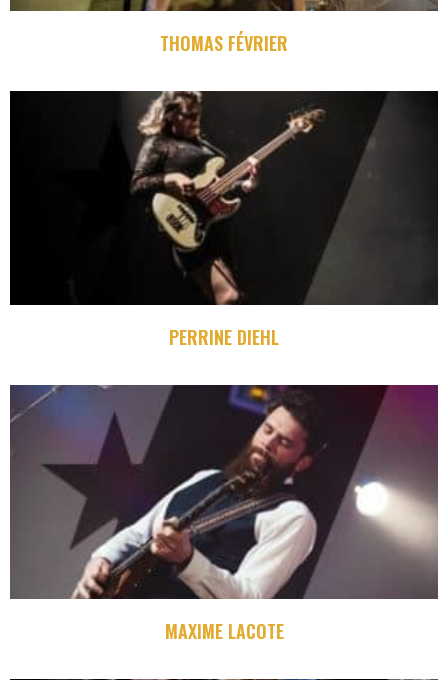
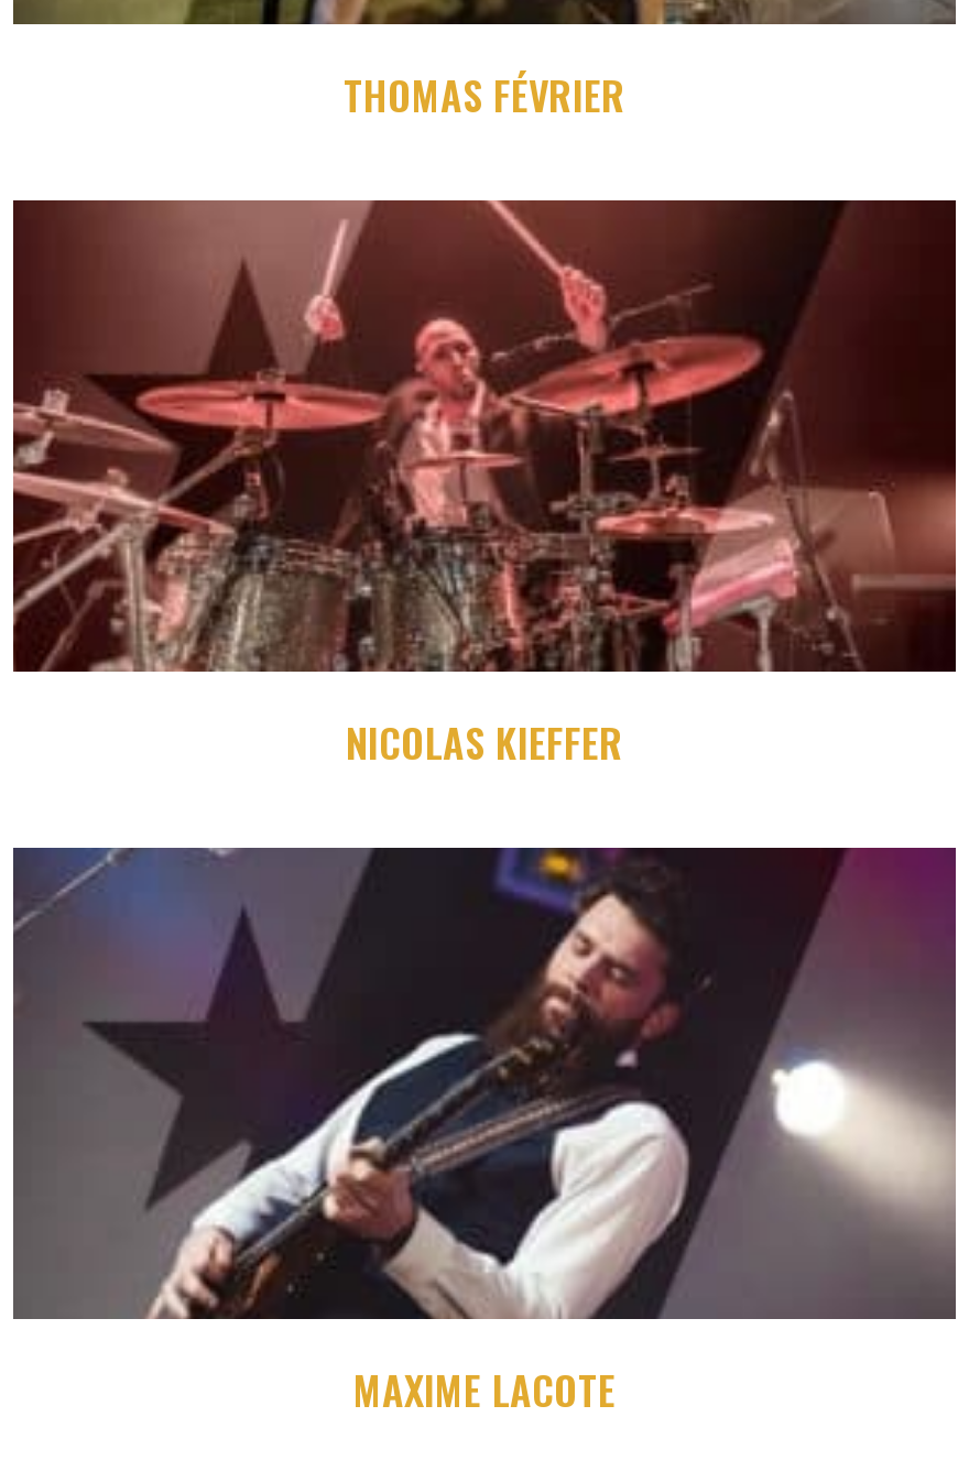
[9,90,439,350] [image] | PERRINE DIEHL -> [11,198,958,770] [image] | NICOLAS KIEFFER

